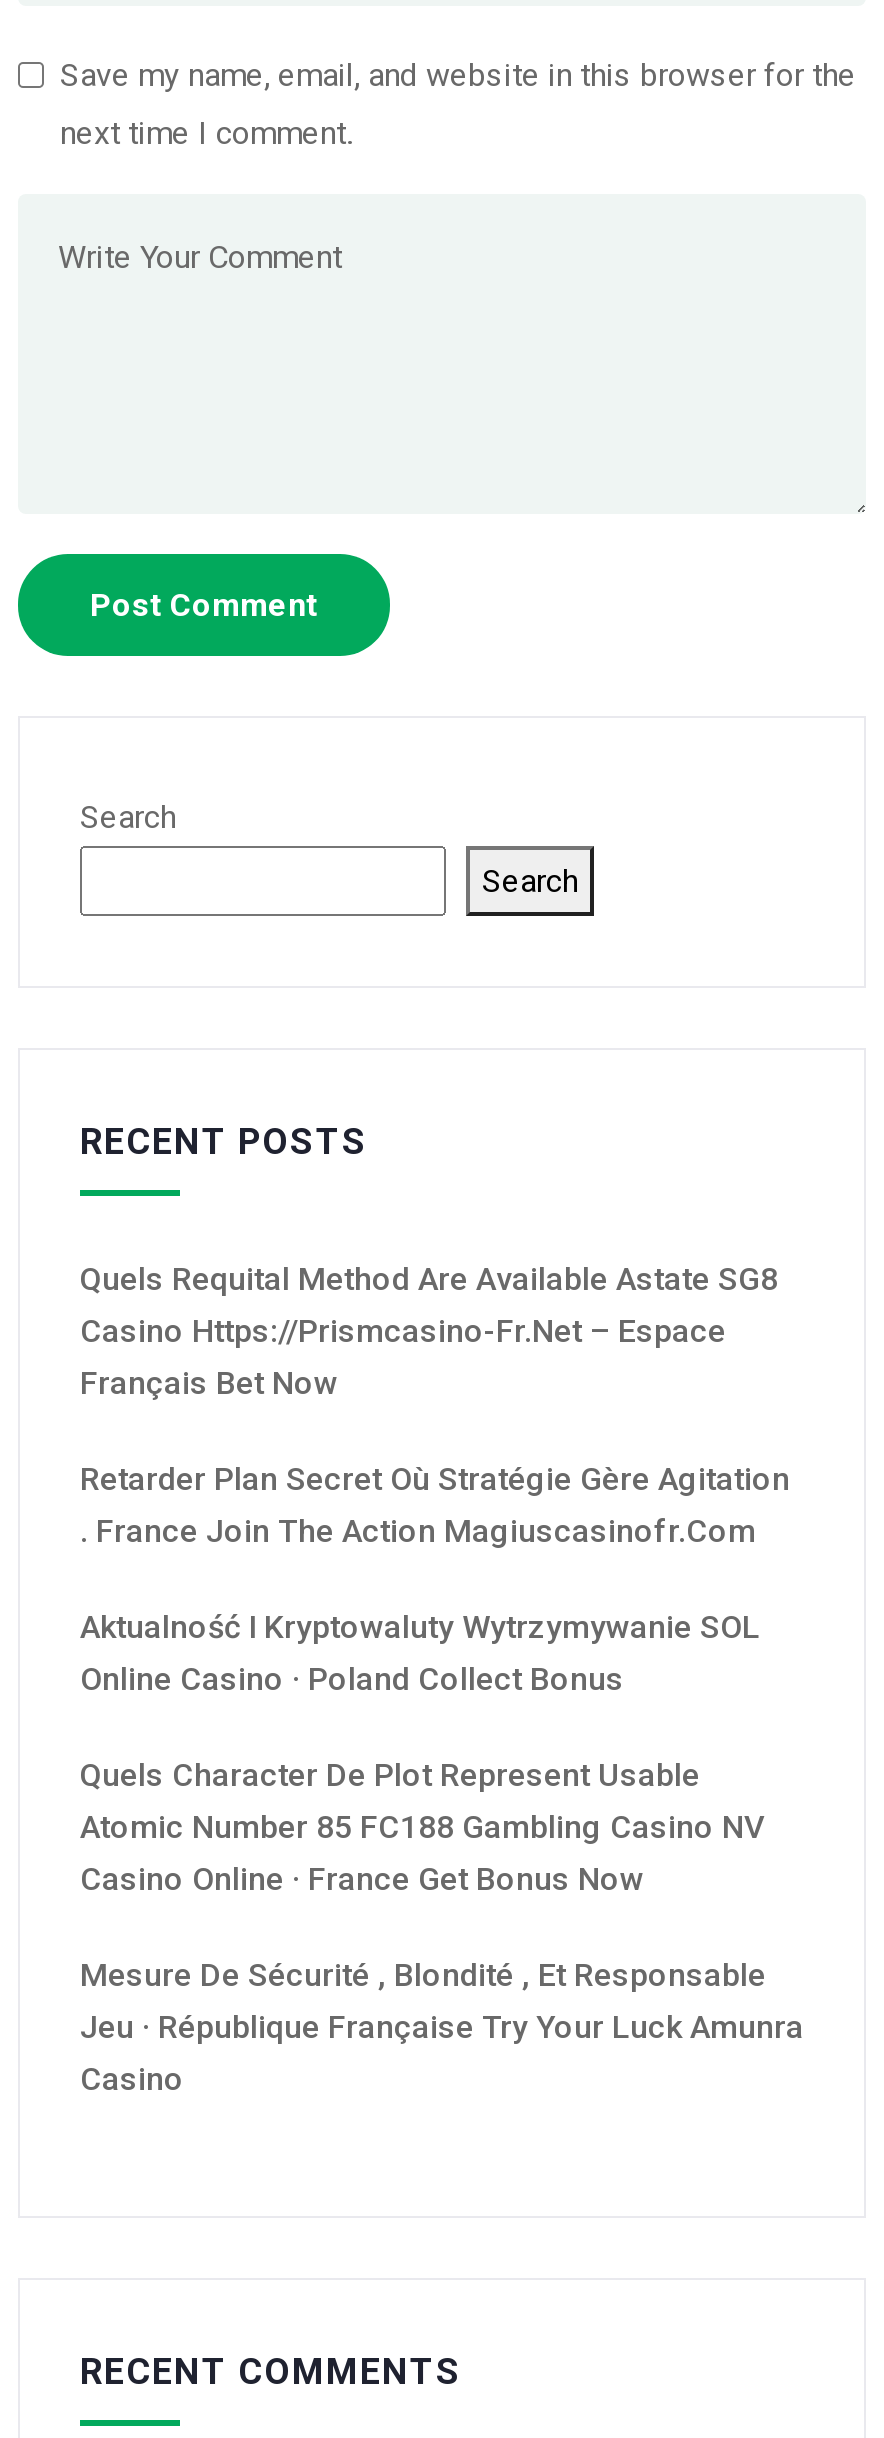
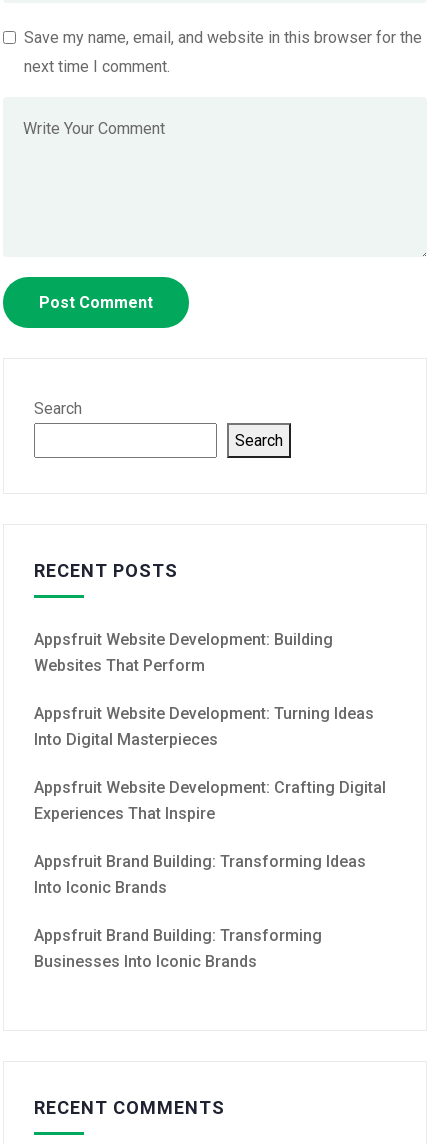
[80,1259,778,1401] Quels Requital Method Are Available Astate SG8 | Casino Https://prismcasino-Fr.net – Espace | Français Bet Now -> [34,630,333,675] Appsfruit Website Development: Building | Websites That Perform
[80,1459,790,1549] Retarder Plan Secret Où Stratégie Gère Agitation | . France Join The Action Magiuscasinofr.com -> [34,704,374,749] Appsfruit Website Development: Turning Ideas | Into Digital Masterpieces
[80,1607,760,1697] Aktualność I Kryptowaluty Wytrzymywanie SOL | Online Casino · Poland Collect Bonus -> [34,778,386,823] Appsfruit Website Development: Crafting Digital | Experiences That Inspire
[80,1755,764,1897] Quels Character De Plot Represent Usable | Atomic Number 85 FC188 Gambling Casino NV | Casino Online · France Get Bonus Now -> [34,852,366,897] Appsfruit Brand Building: Transforming Ideas | Into Iconic Brands
[80,1955,804,2097] Mesure De Sécurité , Blondité , Et Responsable | Jeu · République Française Try Your Luck Amunra | Casino -> [34,926,322,971] Appsfruit Brand Building: Transforming | Businesses Into Iconic Brands

